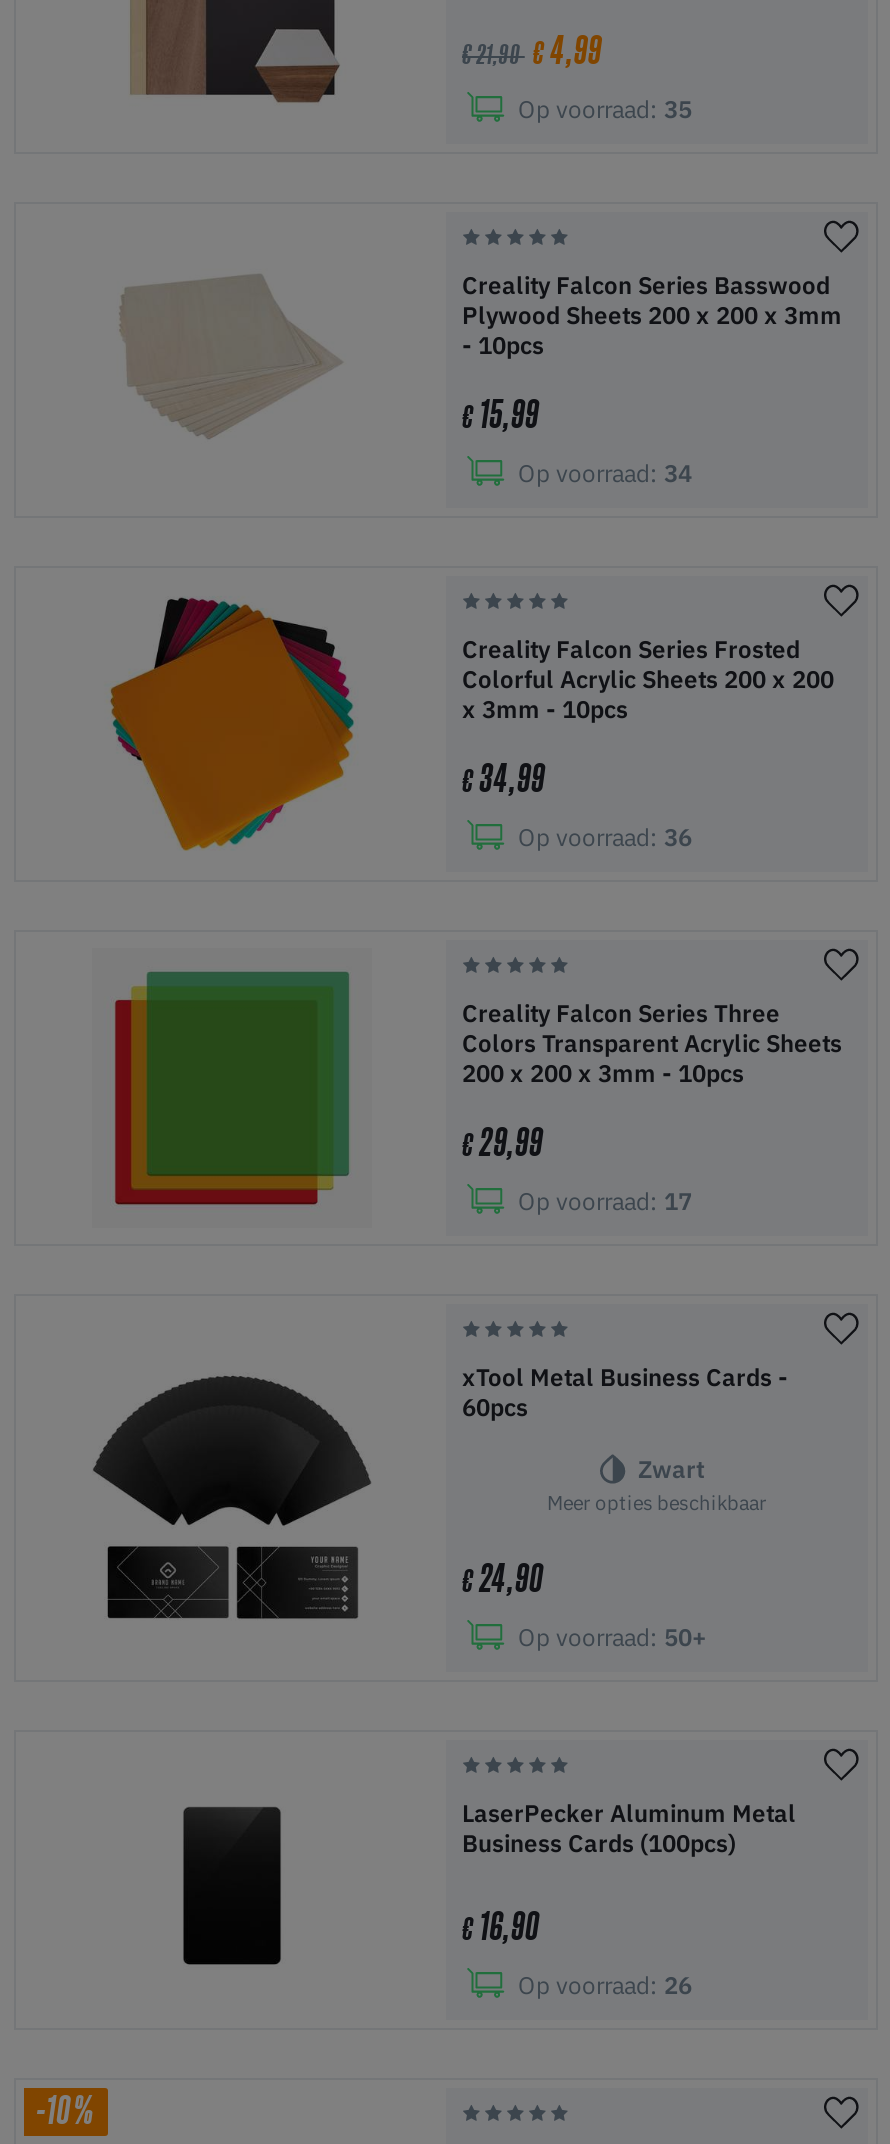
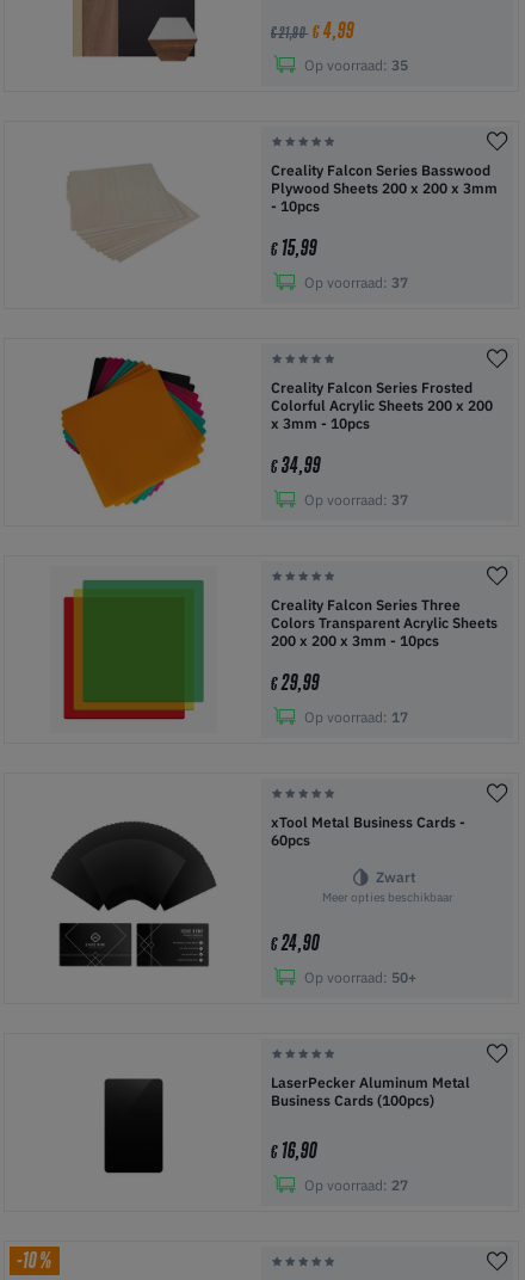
[518,458,692,488] Op voorraad: 34 -> [304,273,408,291] Op voorraad: 37
[518,822,692,852] Op voorraad: 36 -> [304,491,408,509] Op voorraad: 37
[518,1970,692,2000] Op voorraad: 26 -> [304,1176,408,1194] Op voorraad: 27

